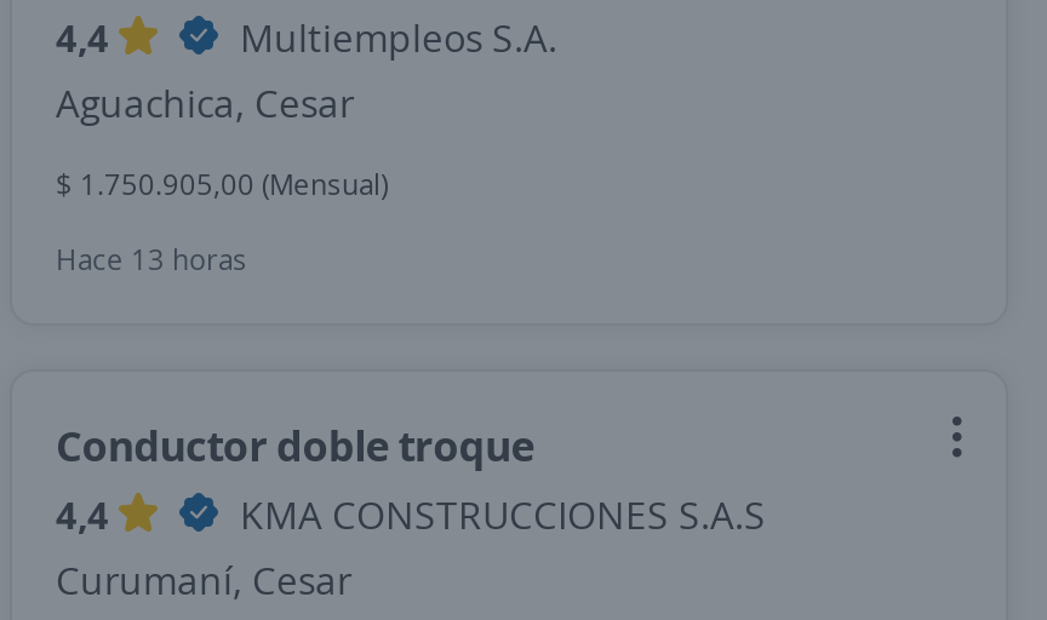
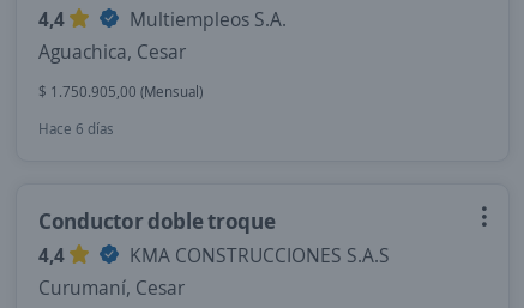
[56,239,247,280] Hace 13 horas -> [38,119,114,139] Hace 6 días

